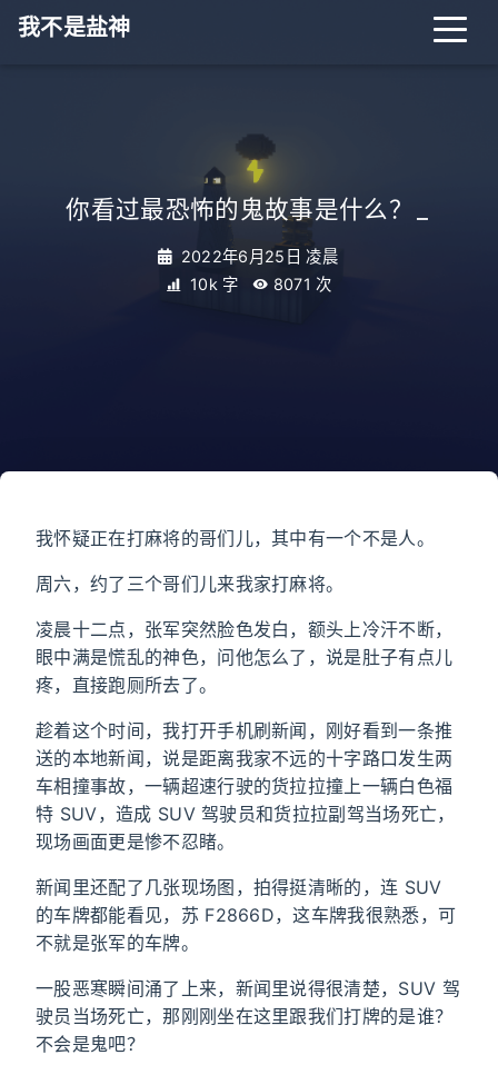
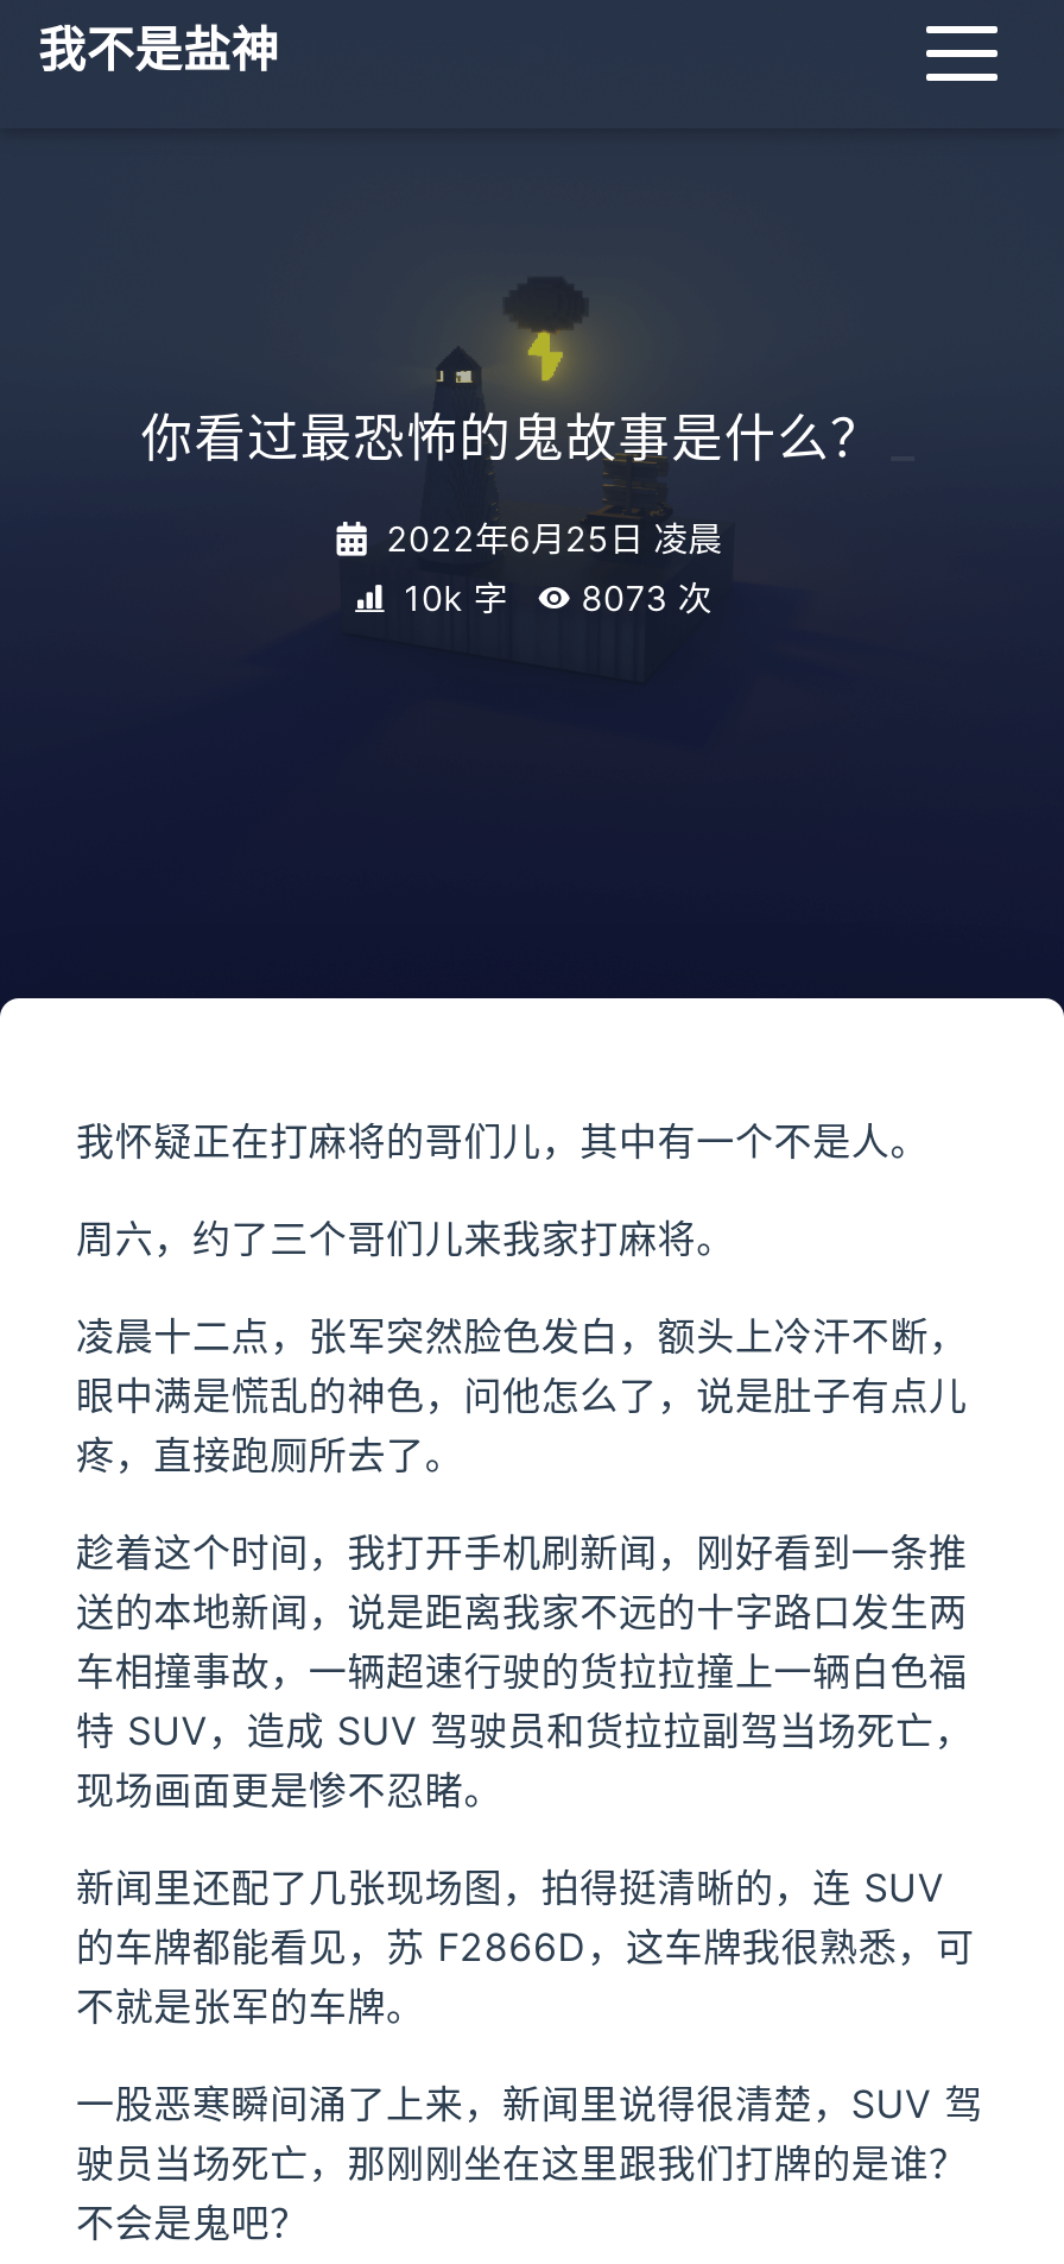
[185,275,332,293] 10k 字 8071次 -> [394,578,712,618] 10k 字 8073次

